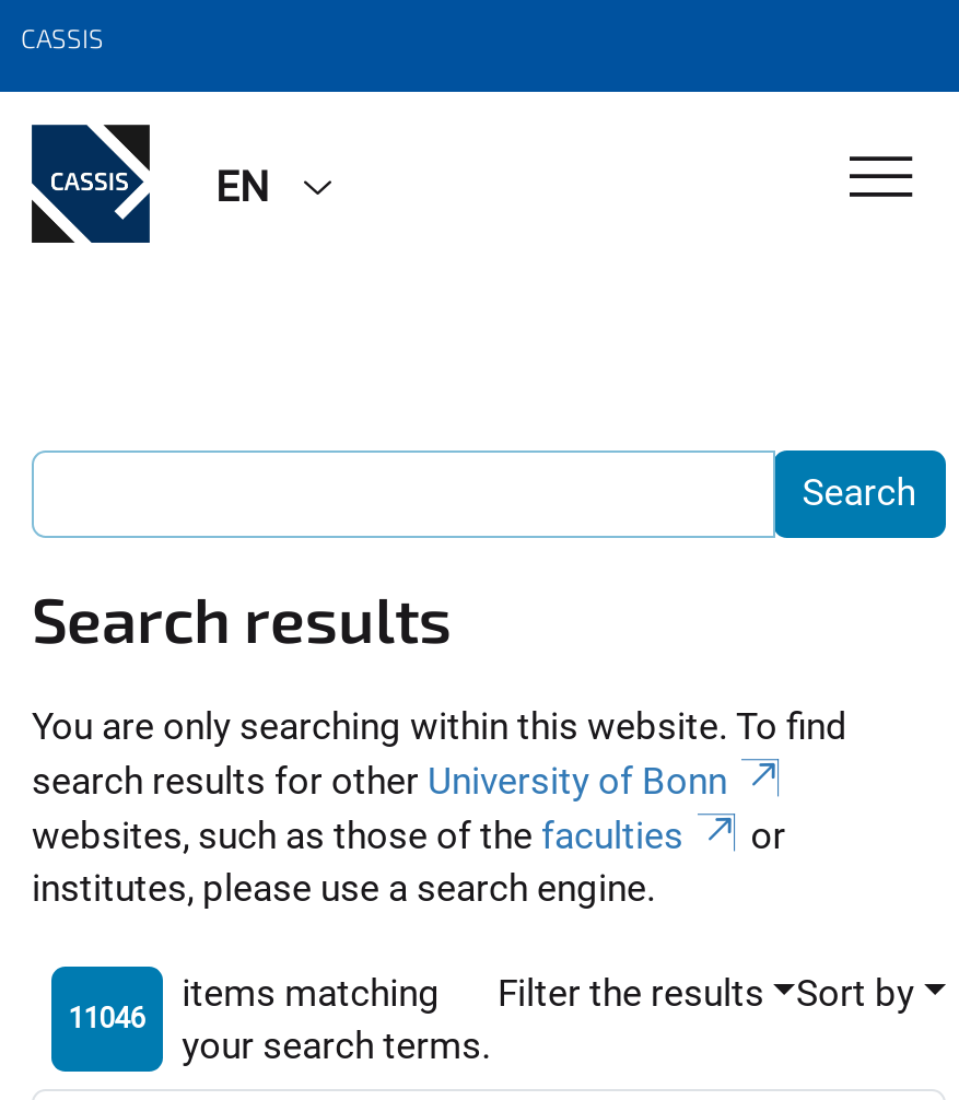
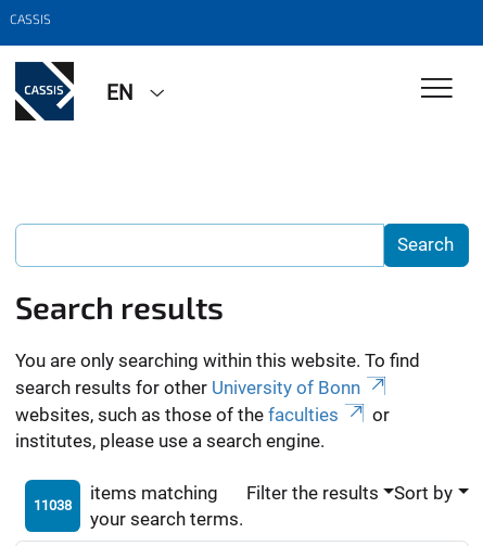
[68,1001,145,1034] 11046 -> [33,497,71,513] 11038

